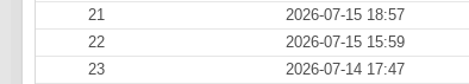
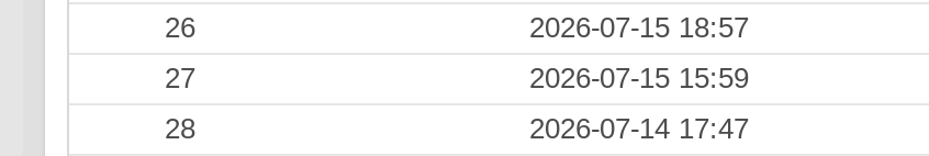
[87,6,104,24] 21 -> [165,11,195,44] 26
[87,33,104,51] 22 -> [165,62,195,94] 27
[87,60,104,78] 23 -> [165,112,195,145] 28

